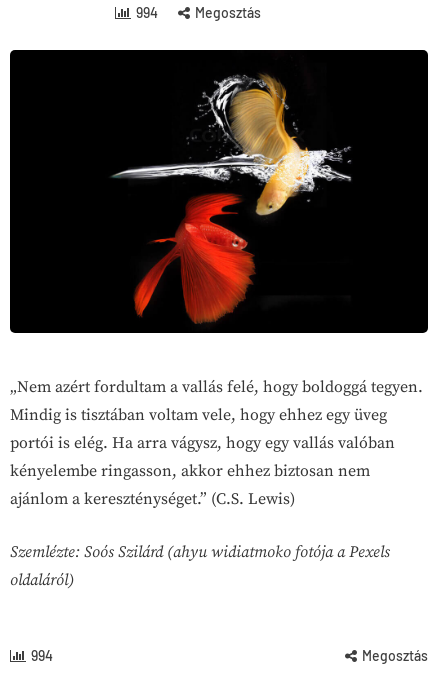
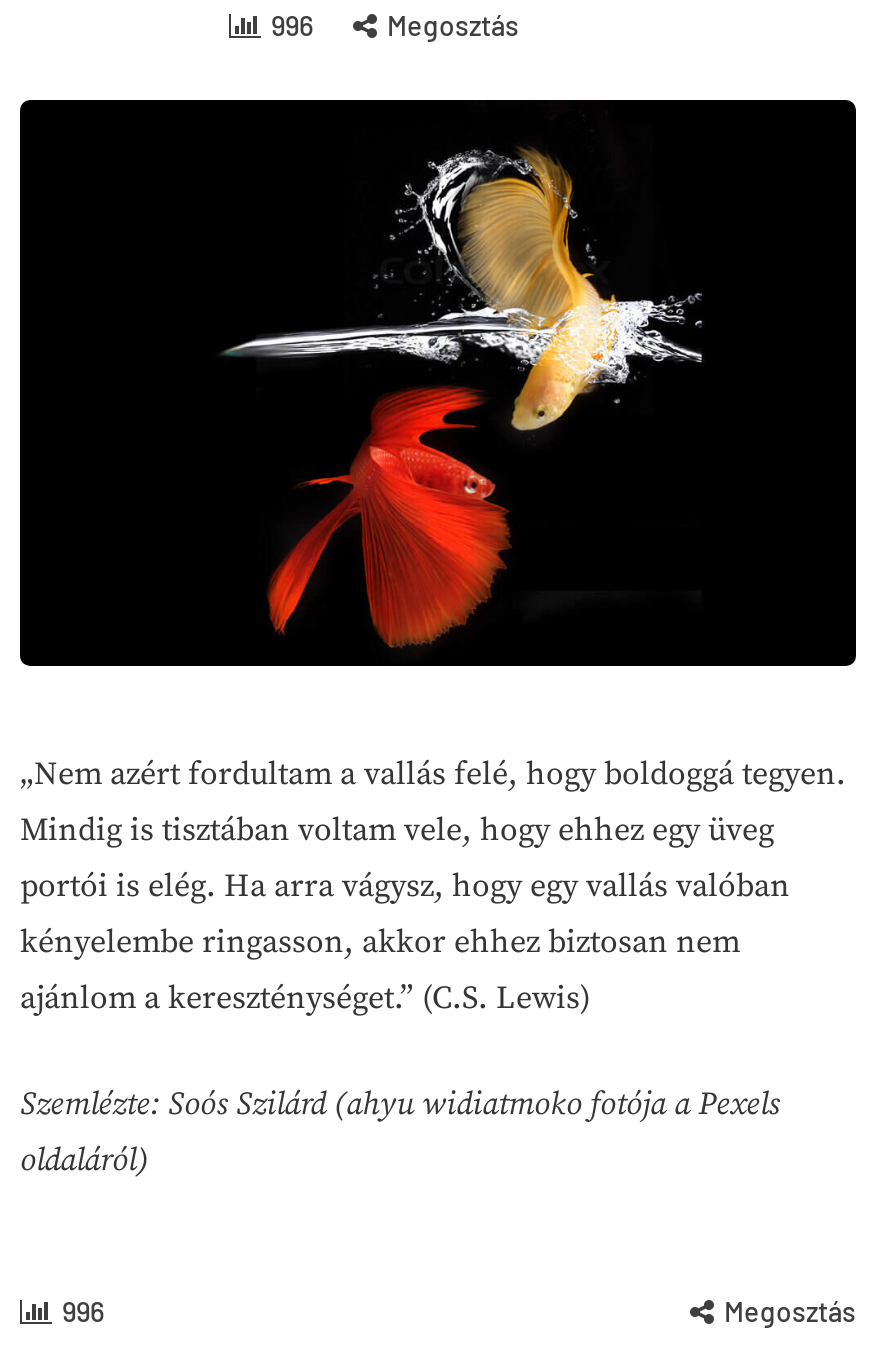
[135,4,157,21] 994 -> [271,8,313,42] 996
[31,647,53,664] 994 -> [62,1295,104,1329] 996

